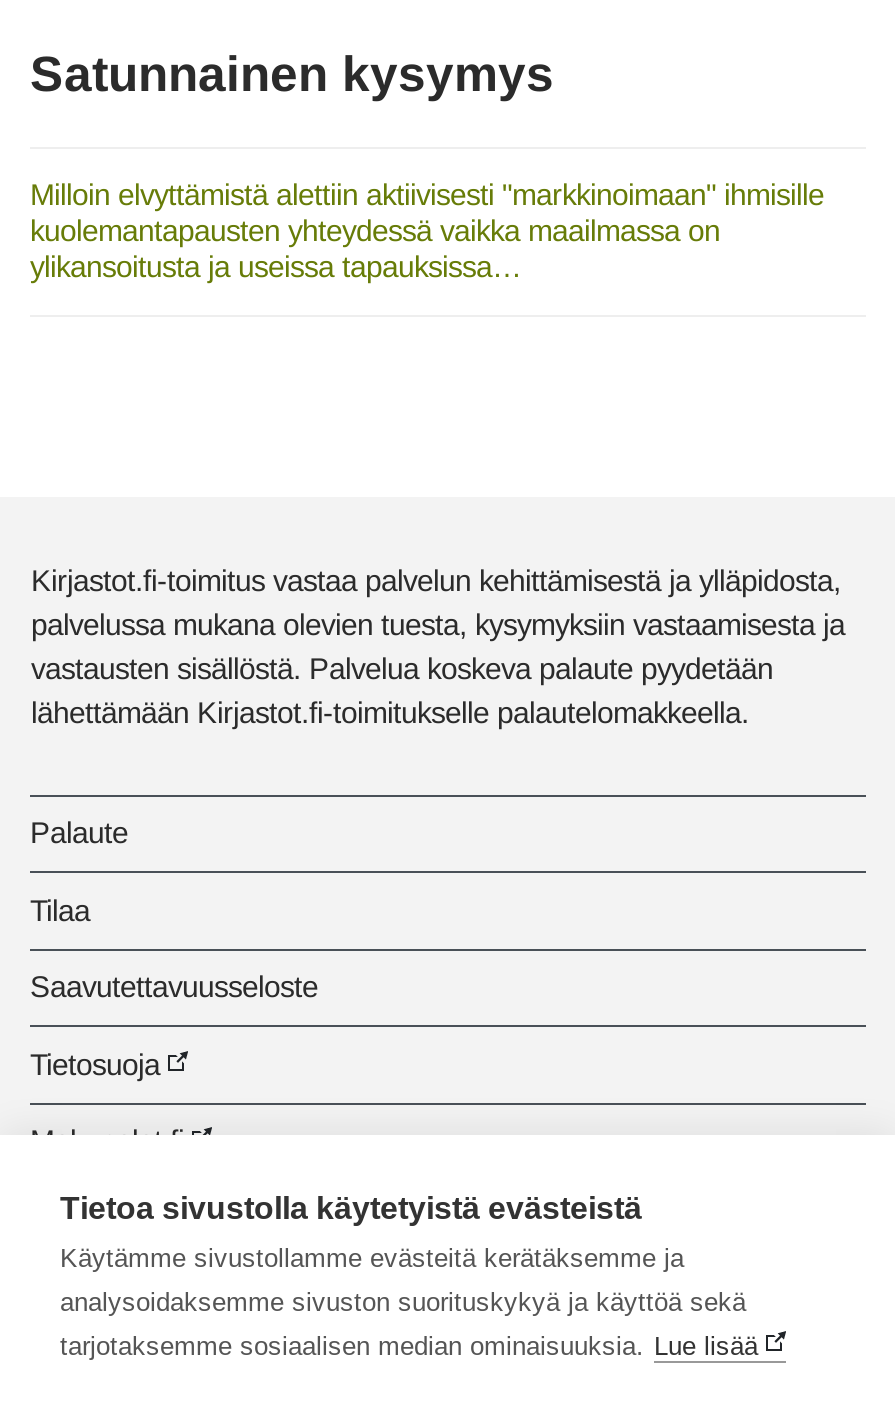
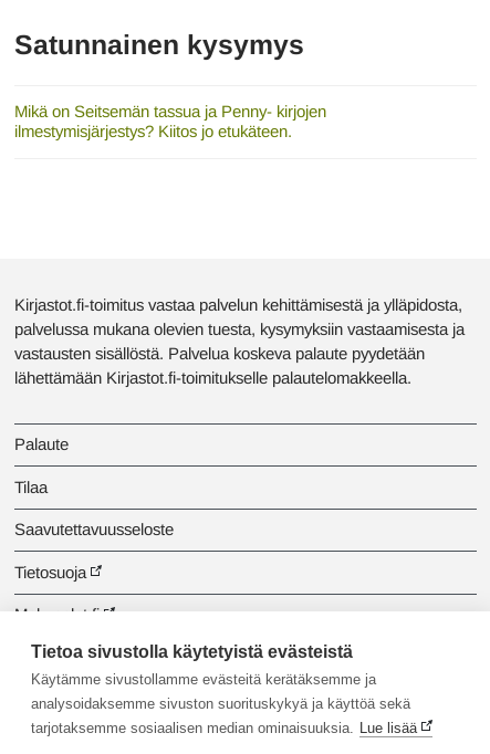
[30,178,824,284] Milloin elvyttämistä alettiin aktiivisesti "markkinoimaan" ihmisille | kuolemantapausten yhteydessä vaikka maailmassa on | ylikansoitusta ja useissa tapauksissa… -> [14,102,326,141] Mikä on Seitsemän tassua ja Penny- kirjojen | ilmestymisjärjestys? Kiitos jo etukäteen.

